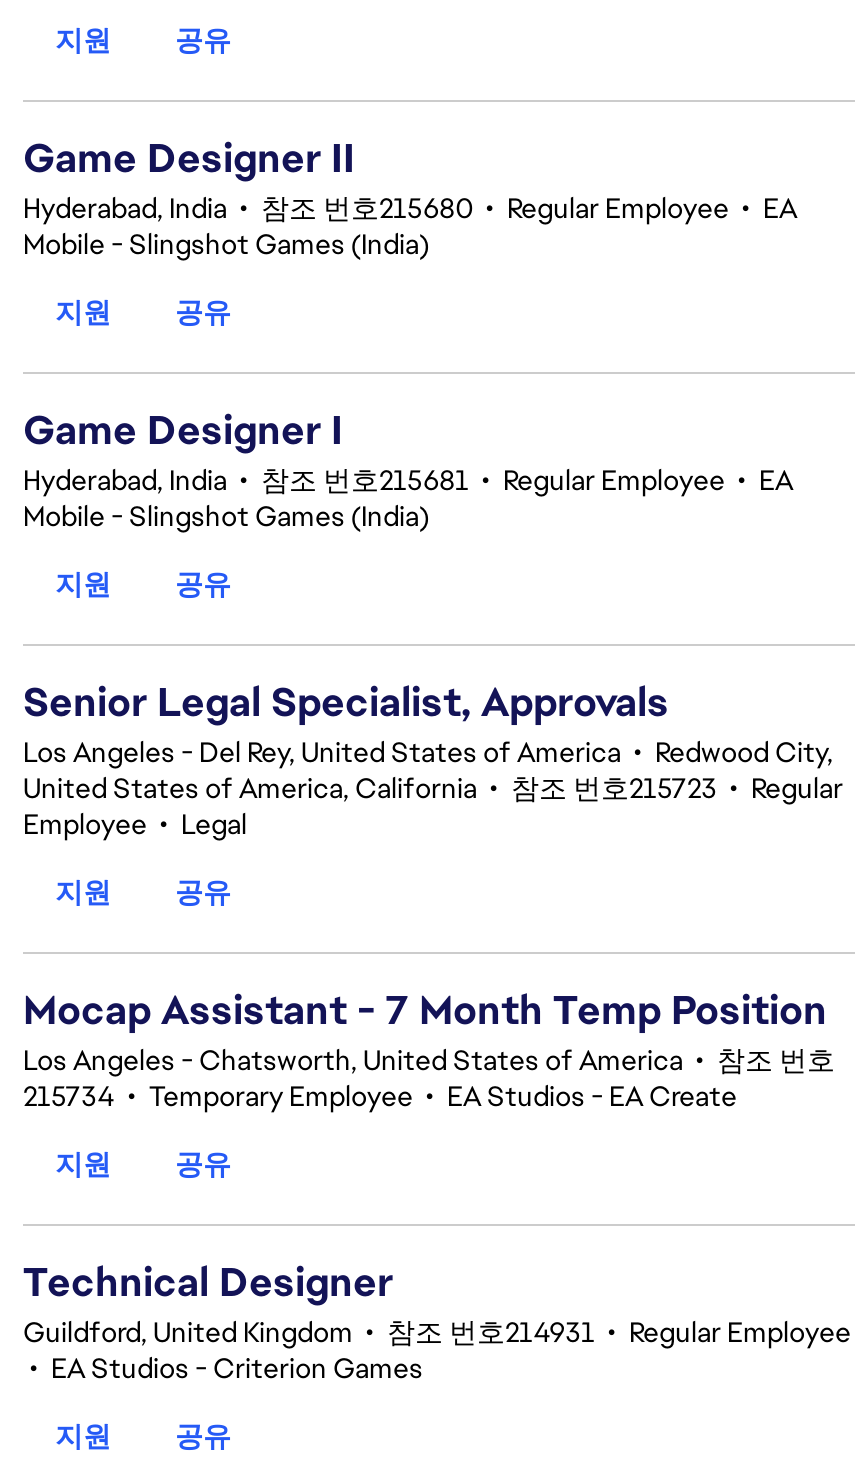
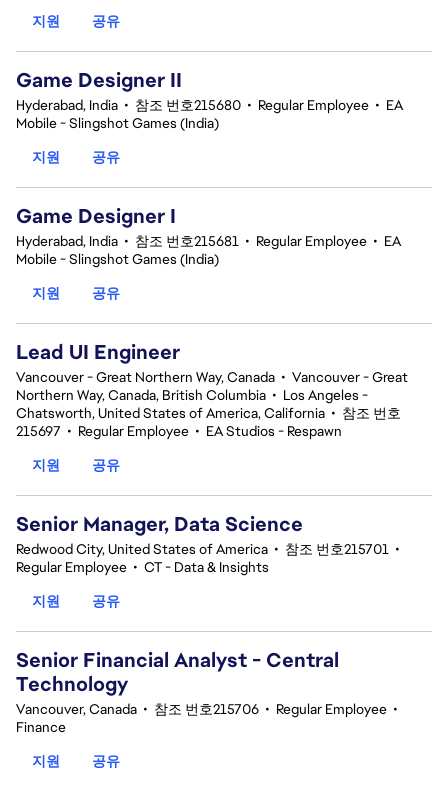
[23,676,843,842] Senior Legal Specialist, Approvals | Los Angeles - Del Rey, United States of America • Redwood City, | United States of America, California • 참조 번호215723 • Regular | Employee • Legal -> [16,339,408,440] Lead UI Engineer | Vancouver - Great Northern Way, Canada • Vancouver - Great | Northern Way, Canada, British Columbia • Los Angeles - | Chatsworth, United States of America, California • 참조 번호 | 215697 • Regular Employee • EA Studios - Respawn
[23,984,835,1114] Mocap Assistant - 7 Month Temp Position | Los Angeles - Chatsworth, United States of America • 참조 번호 | 215734 • Temporary Employee • EA Studios - EA Create -> [16,511,403,576] Senior Manager, Data Science | Redwood City, United States of America • 참조 번호215701 • | Regular Employee • CT - Data & Insights
[23,1256,851,1386] Technical Designer | Guildford, United Kingdom • 참조 번호214931 • Regular Employee | • EA Studios - Criterion Games -> [16,647,401,736] Senior Financial Analyst - Central | Technology | Vancouver, Canada • 참조 번호215706 • Regular Employee • | Finance

